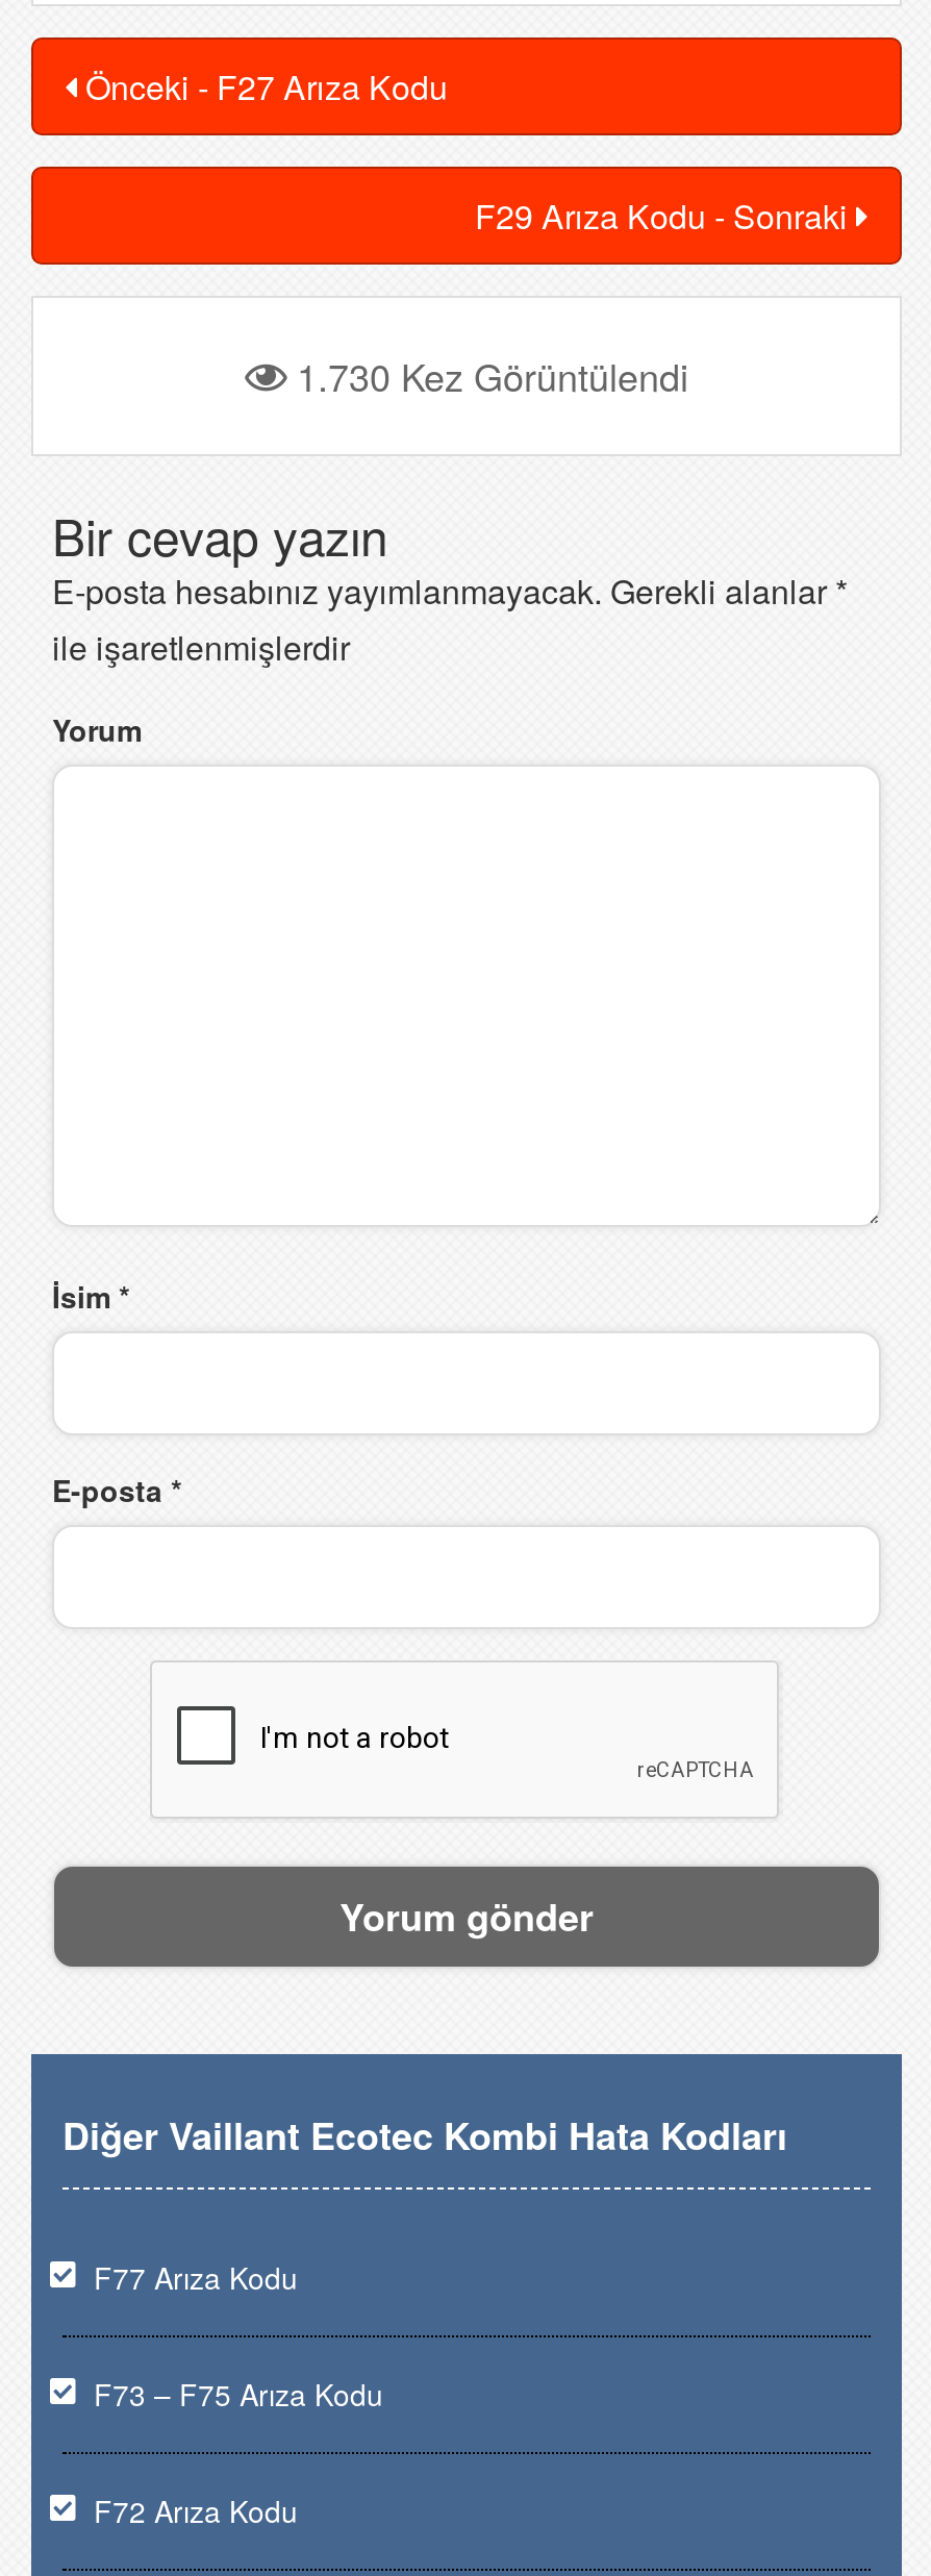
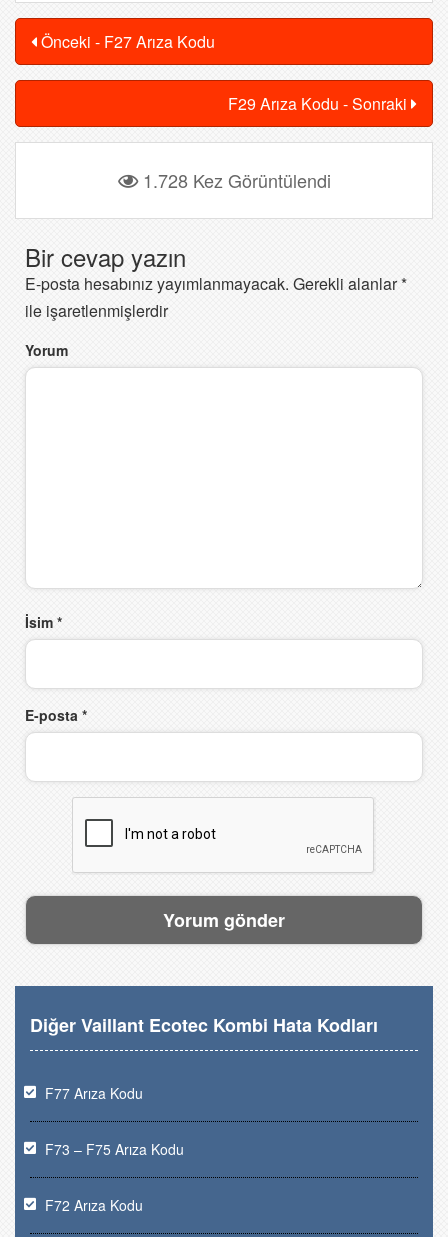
[286,348,688,402] 1.730 Kez Görüntülendi -> [137,167,330,193] 1.728 Kez Görüntülendi

